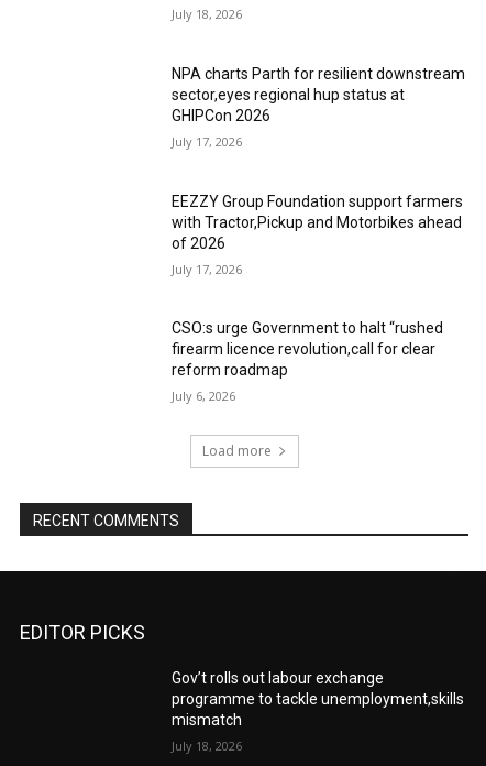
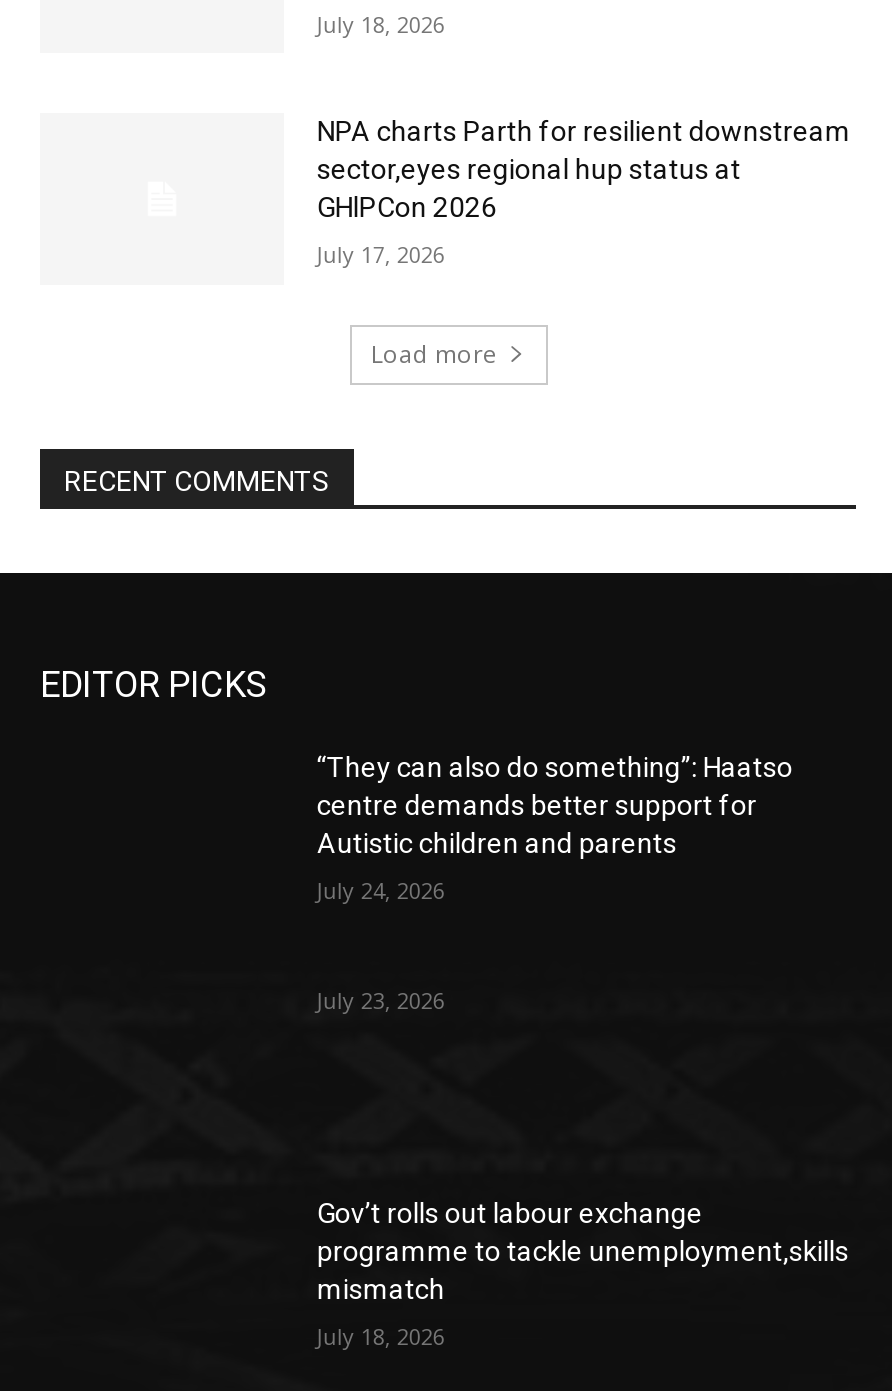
[172,192,463,404] EEZZY Group Foundation support farmers | with Tractor,Pickup and Motorbikes ahead | of 2026 | July 17, 2026 | CSO:s urge Government to halt “rushed | firearm licence revolution,call for clear | reform roadmap | July 6, 2026 -> none
moved [20,441,271,644] -> [40,338,497,706]: Load more | RECENT COMMENTS | EDITOR PICKS
none -> [317,752,793,906] “They can also do something”: Haatso | centre demands better support for | Autistic children and parents | July 24, 2026
none -> [317,985,445,1015] July 23, 2026

